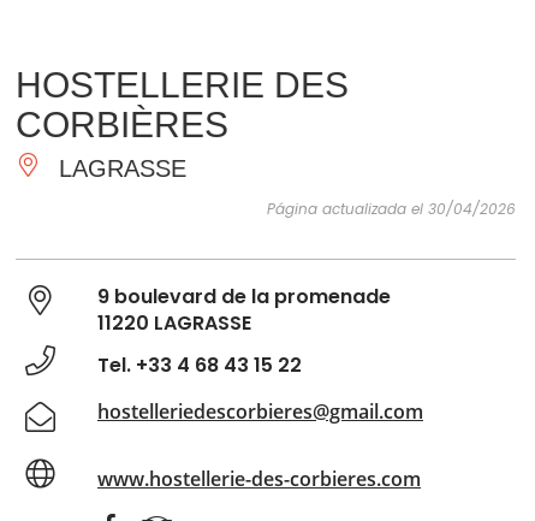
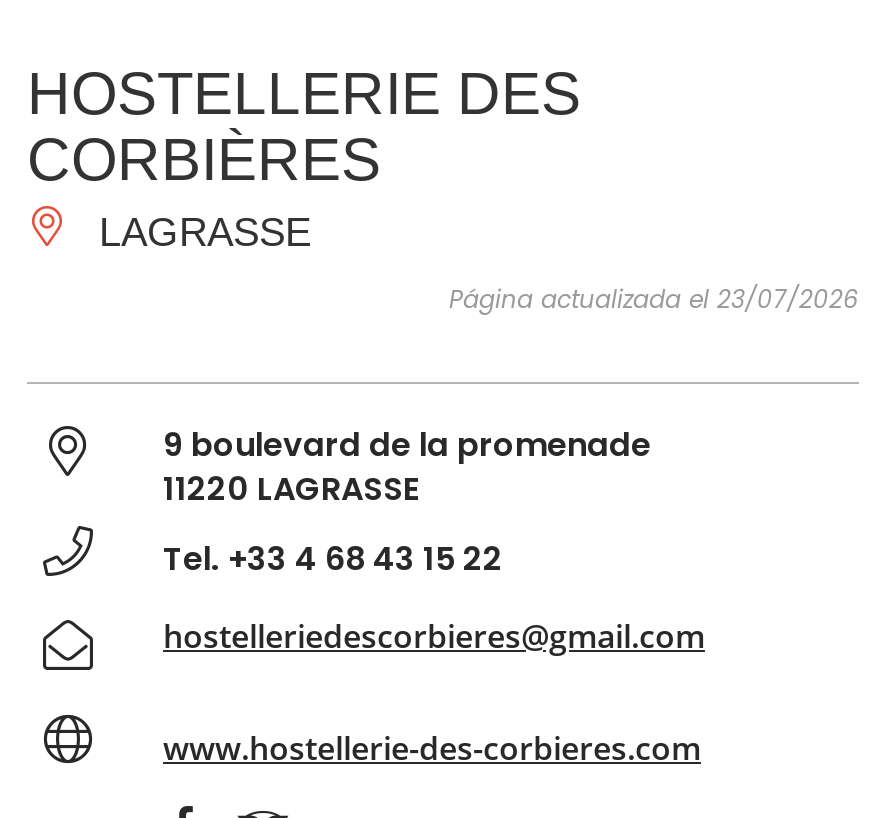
[267,199,516,219] Página actualizada el 30/04/2026 -> [449,282,859,316] Página actualizada el 23/07/2026

